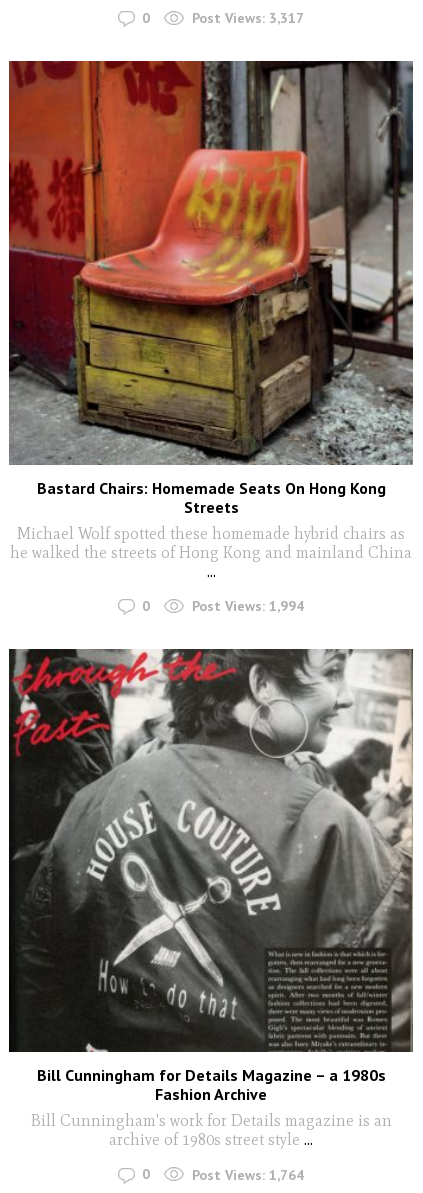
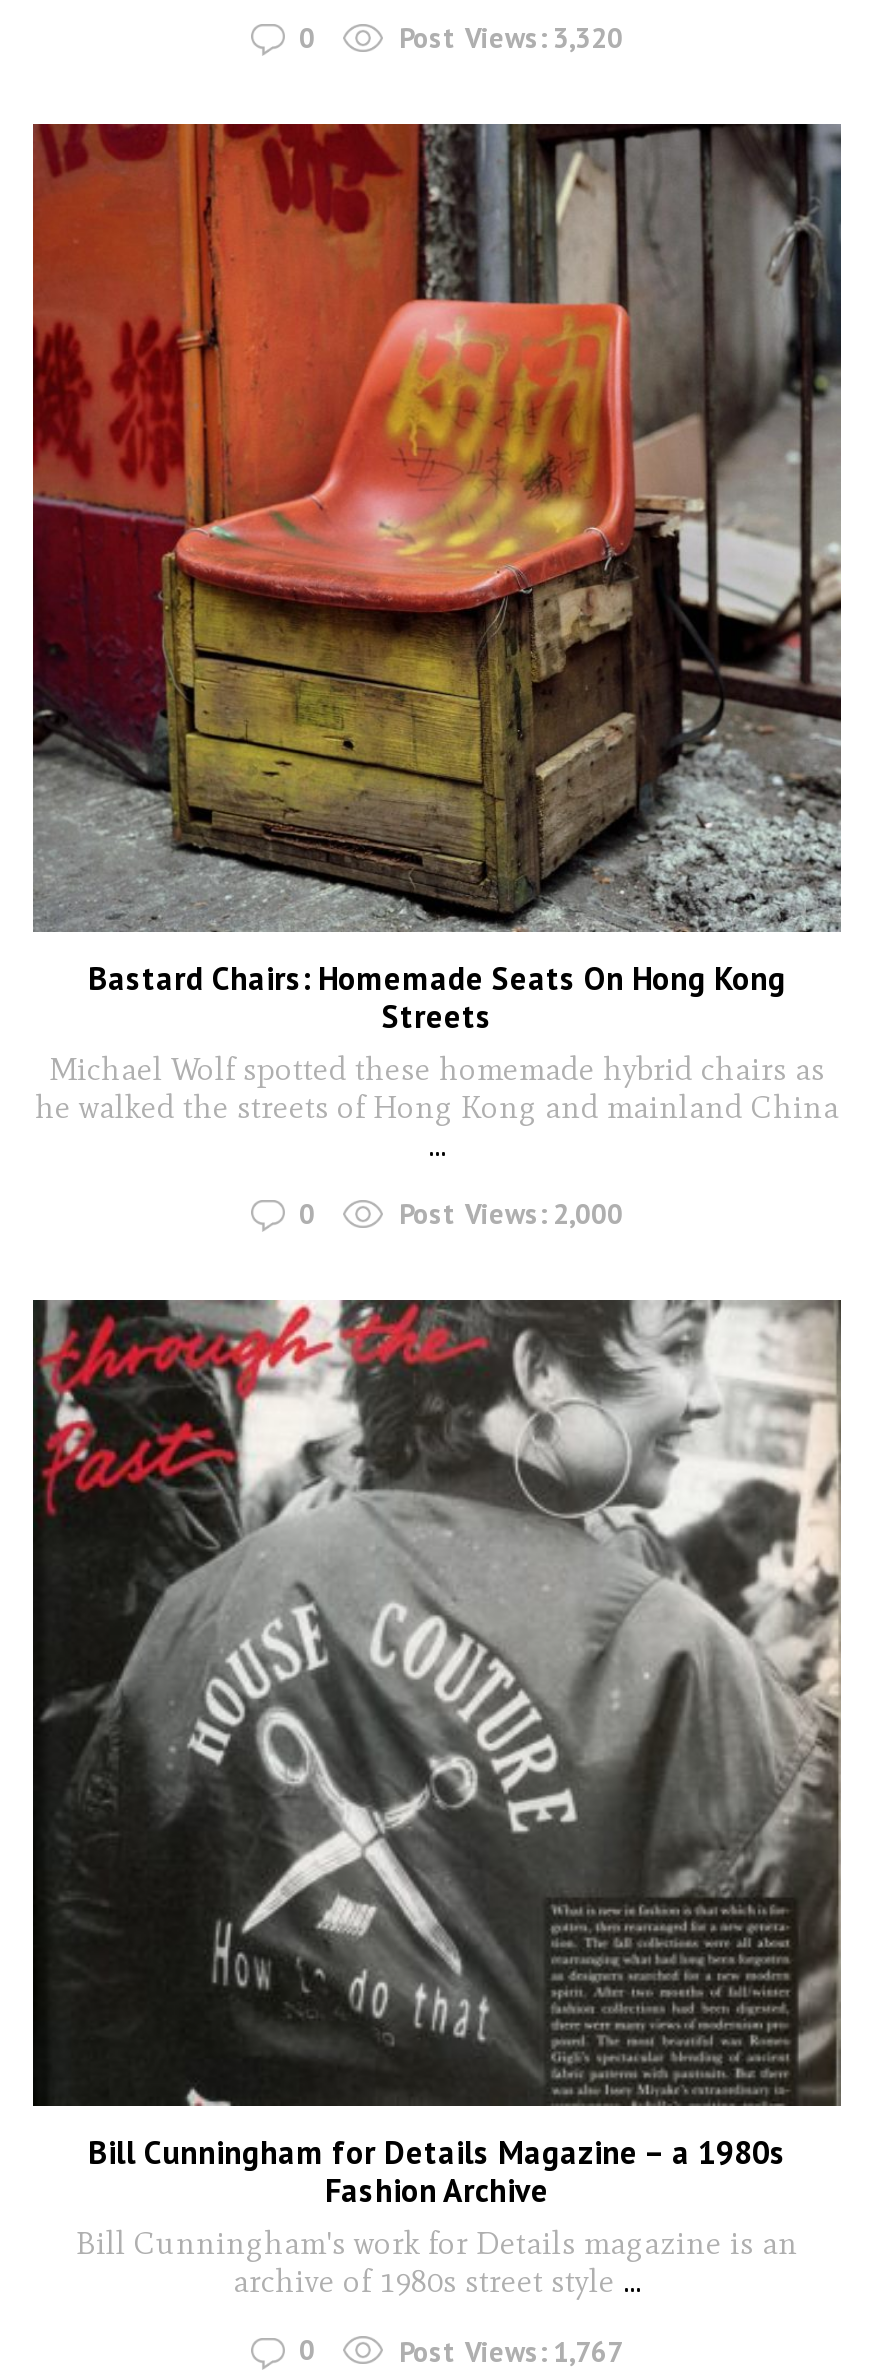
[192,9,304,27] Post Views: 3,317 -> [399,21,623,57] Post Views: 3,320
[192,597,304,615] Post Views: 1,994 -> [399,1196,623,1232] Post Views: 2,000
[192,1166,304,1184] Post Views: 1,764 -> [399,2334,623,2370] Post Views: 1,767

